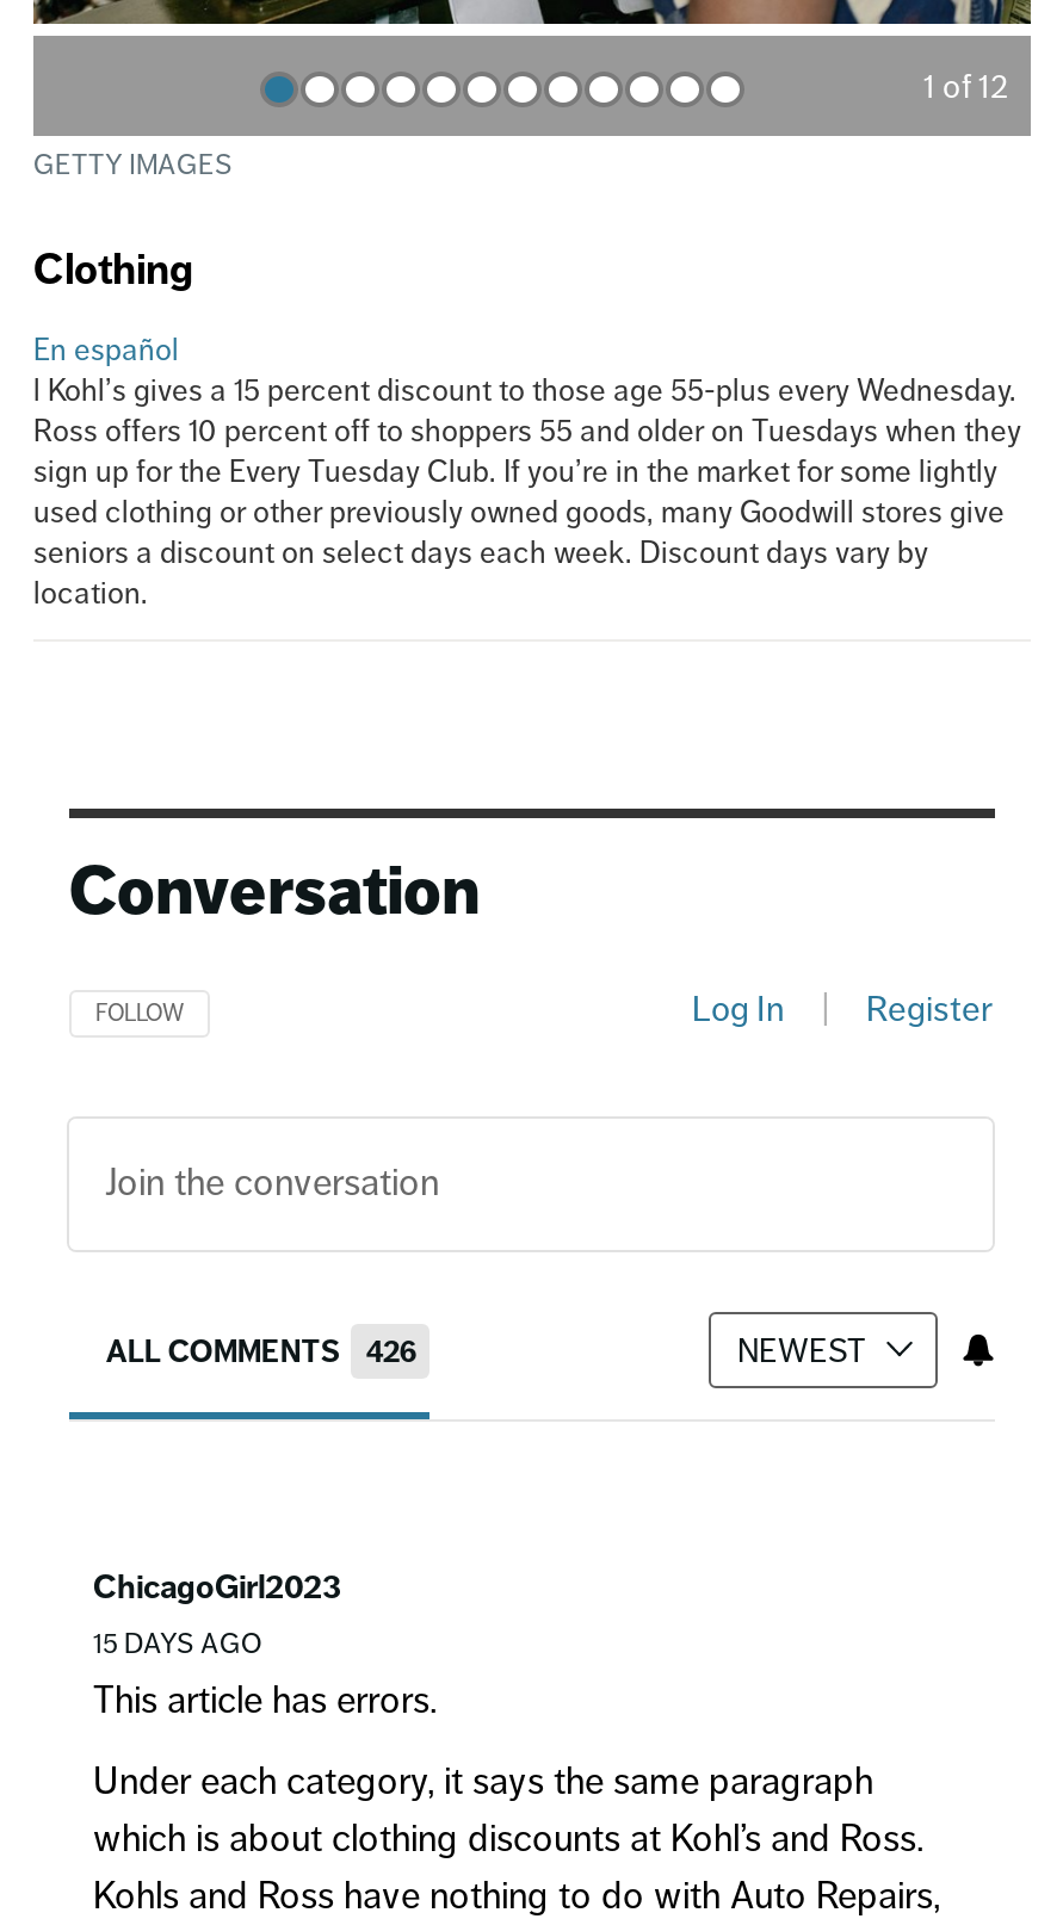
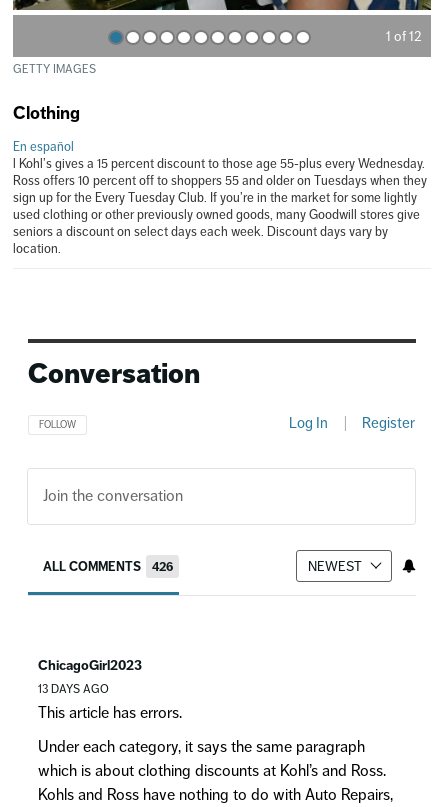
[93,1627,262,1660] 15 DAYS AGO -> [38,682,109,696] 13 DAYS AGO

